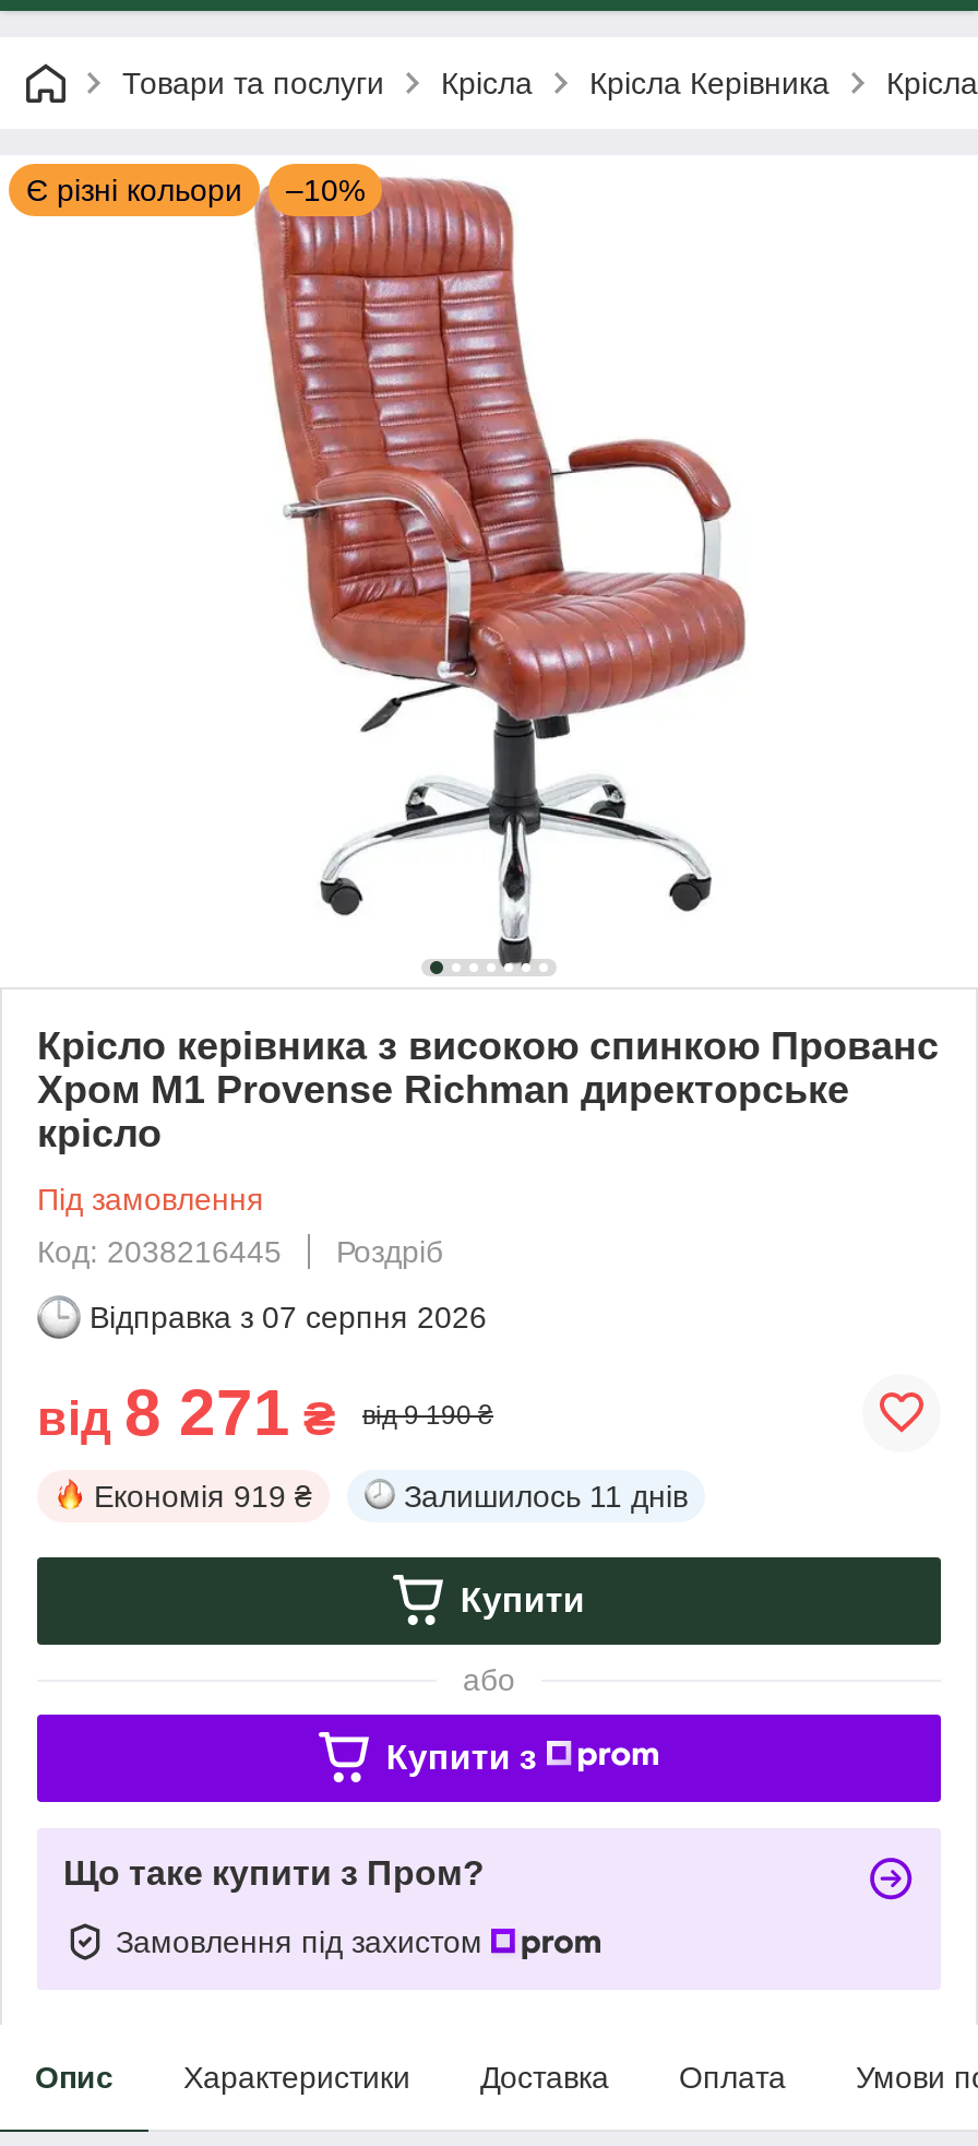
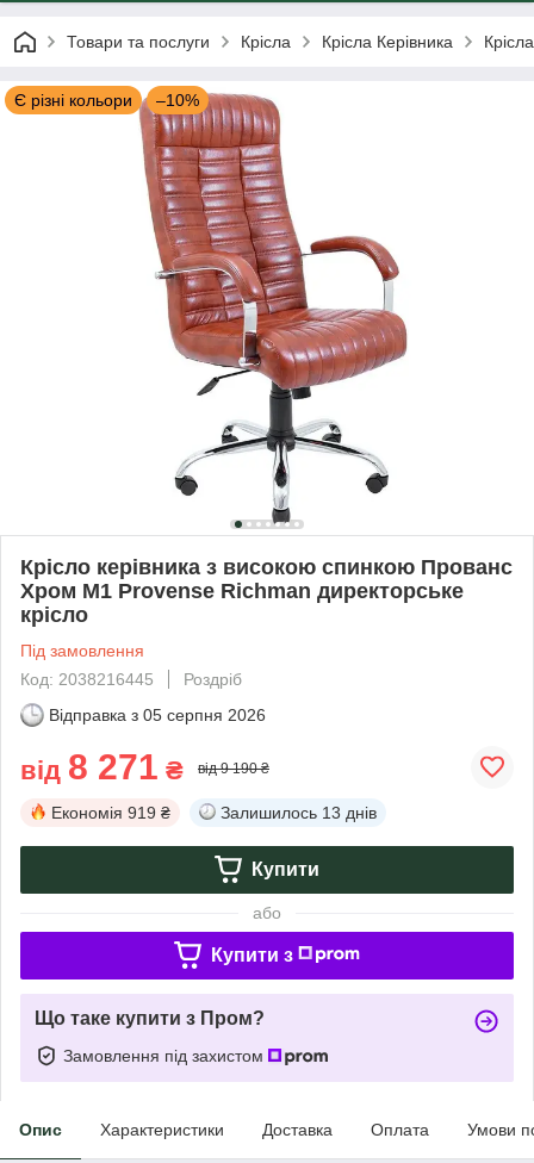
[90,1299,487,1334] Відправка з 07 серпня 2026 -> [49,705,266,724] Відправка з 05 серпня 2026
[404,1478,688,1513] Залишилось 11 днів -> [221,803,377,822] Залишилось 13 днів

